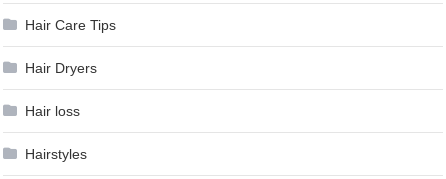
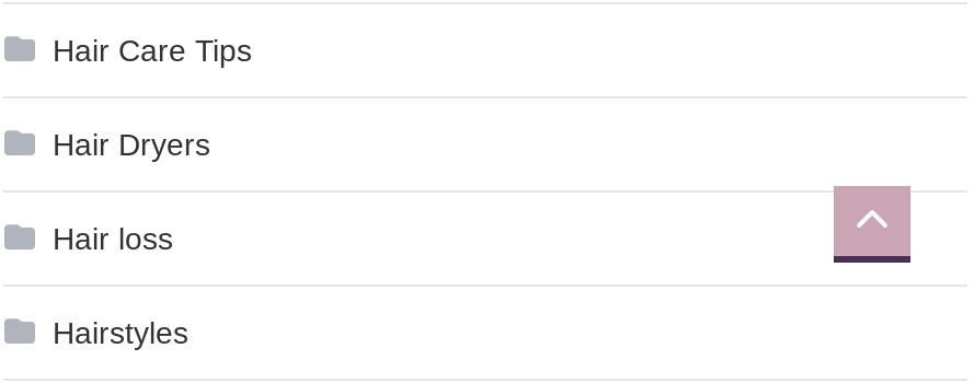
none -> [832,184,913,267] [image]

